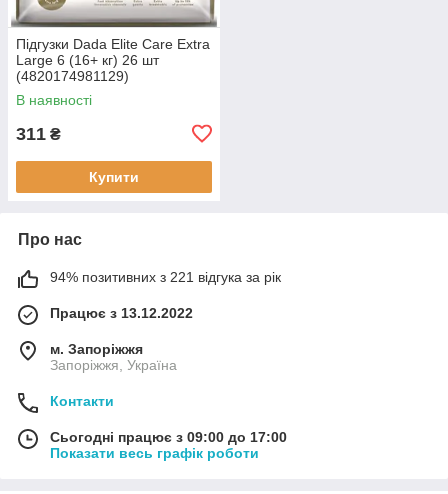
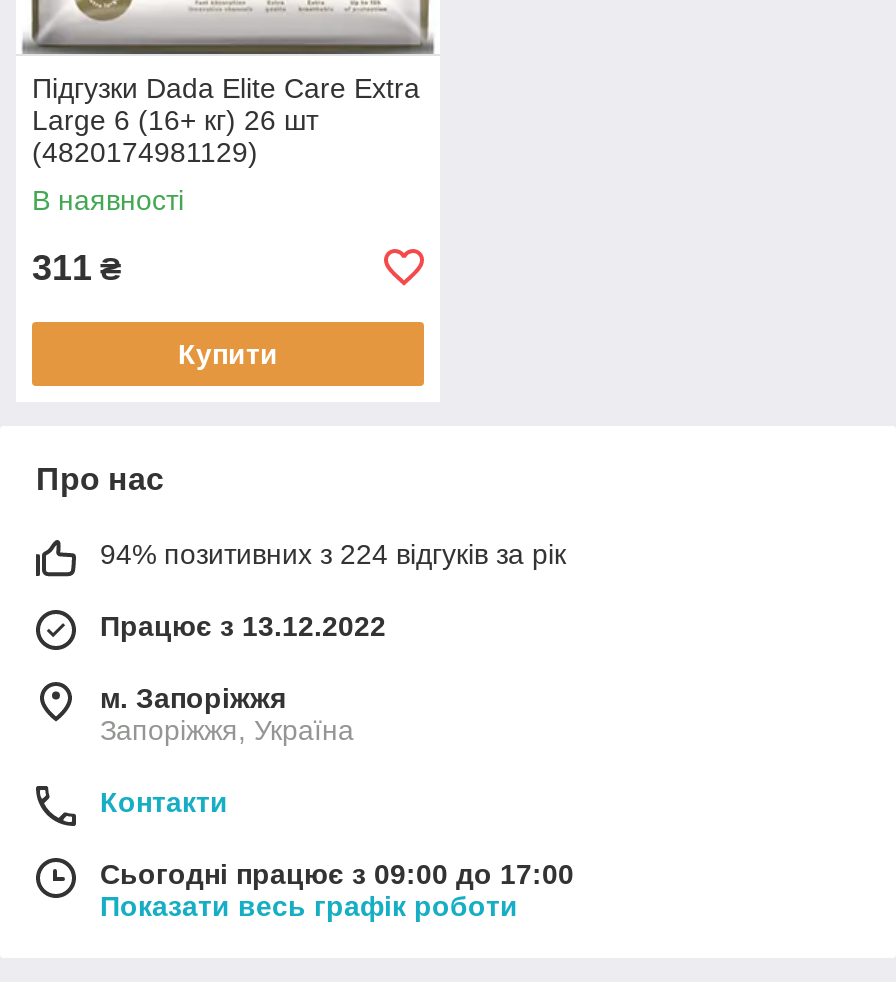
[50,269,281,285] 94% позитивних з 221 відгука за рік -> [100,538,566,570] 94% позитивних з 224 відгуків за рік

